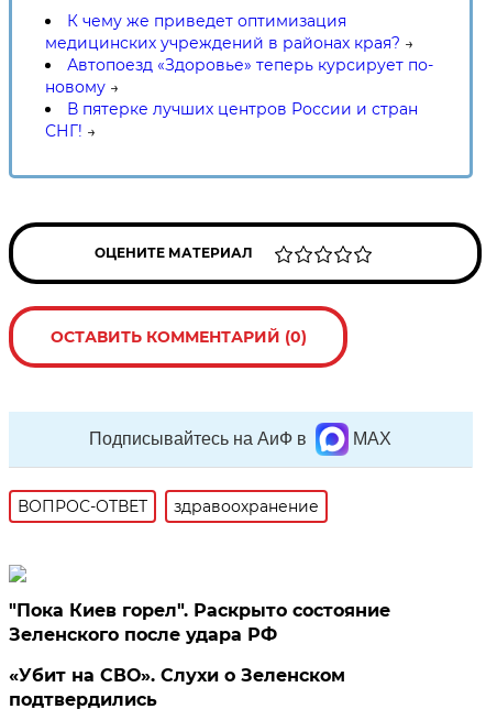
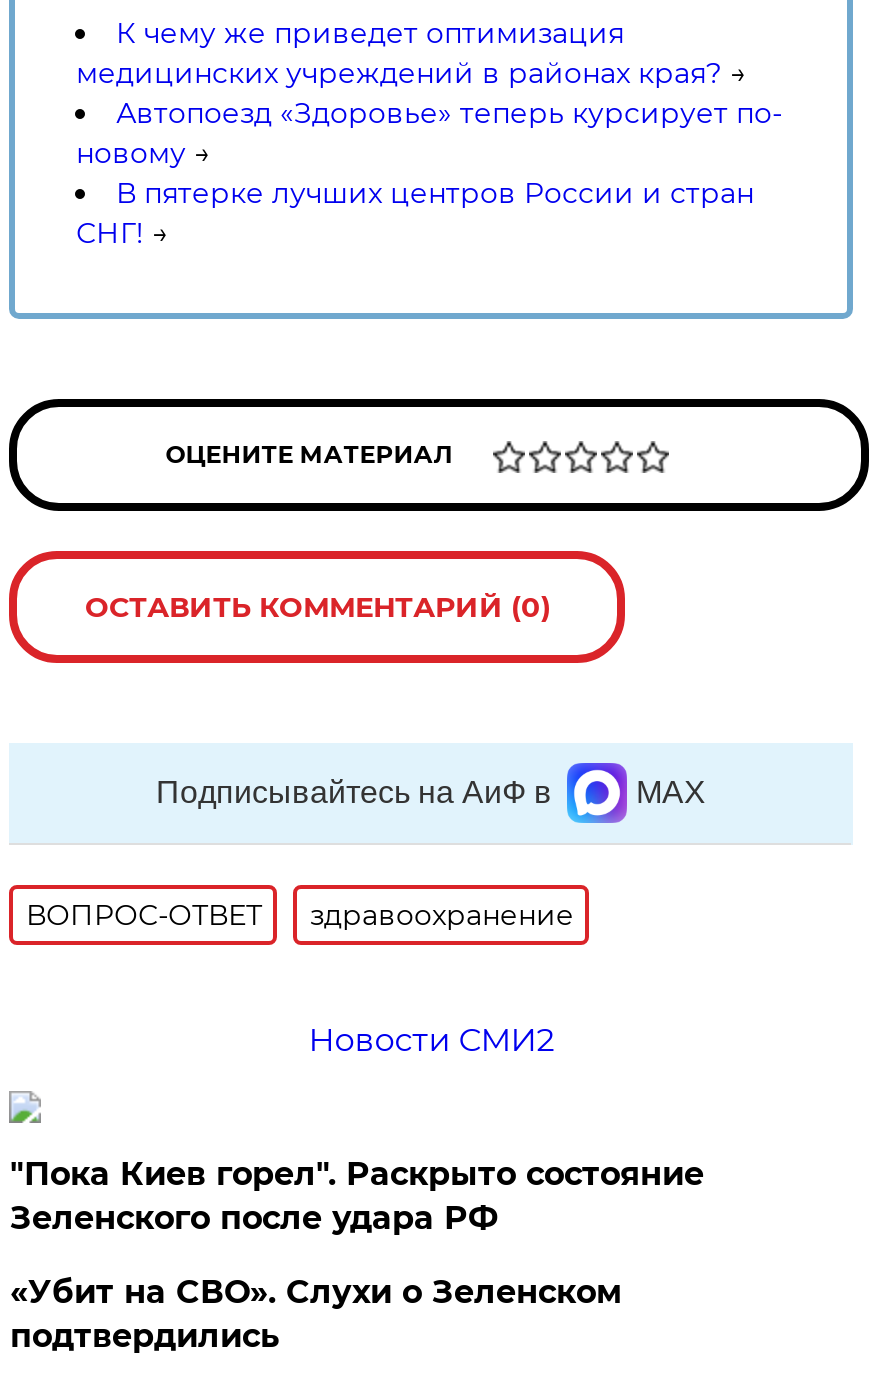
none -> [308,1021,554,1059] Новости СМИ2

